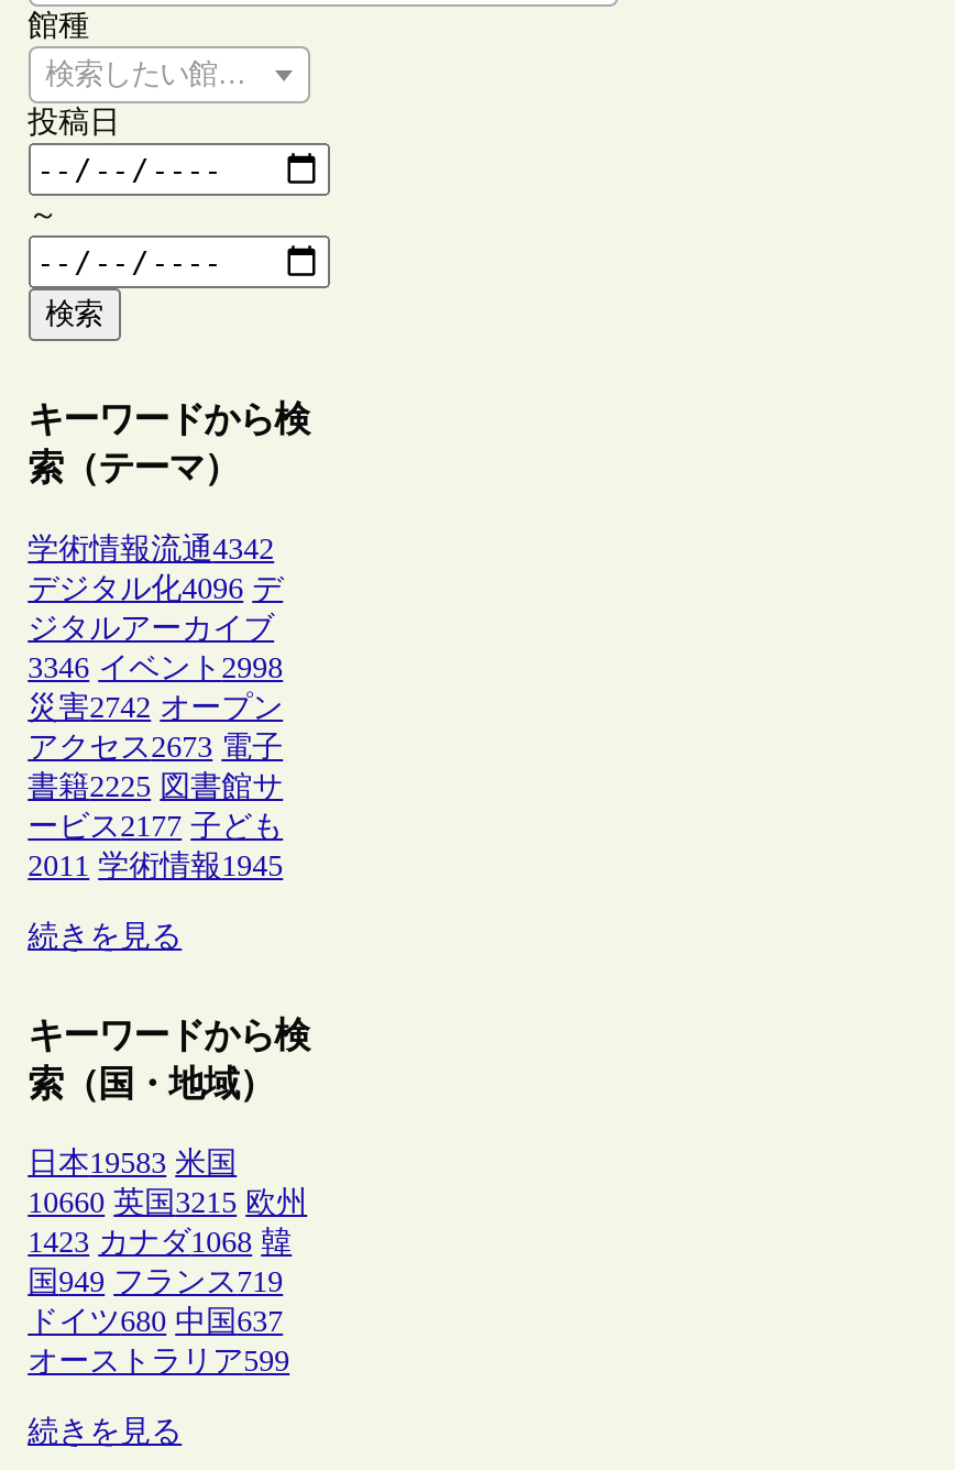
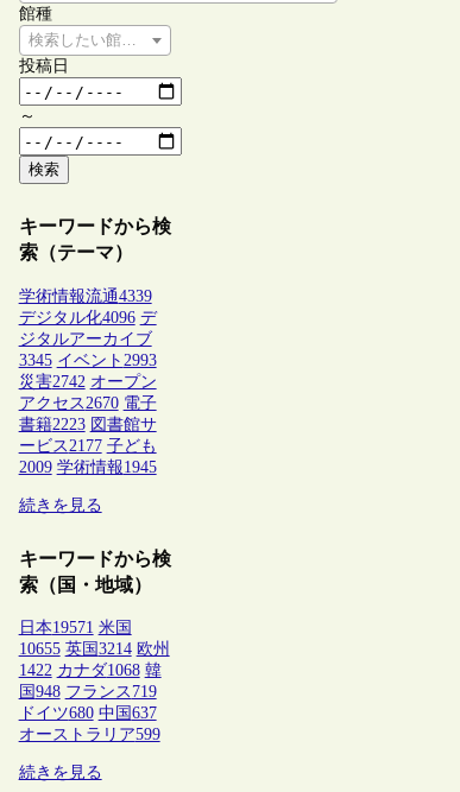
[28,532,274,565] 学術情報流通4342 -> [19,287,152,305] 学術情報流通4339
[28,650,283,684] 3346 イベント2998 -> [19,351,156,369] 3345 イベント2993
[28,730,283,763] アクセス2673 電子 -> [19,394,156,412] アクセス2670 電子
[28,769,283,802] 書籍2225 図書館サ -> [19,415,156,433] 書籍2223 図書館サ
[28,849,283,882] 2011 学術情報1945 -> [19,458,156,476] 2009 学術情報1945
[28,1147,237,1180] 日本19583 米国 -> [19,619,131,637] 日本19571 米国
[28,1187,307,1220] 10660 英国3215 欧州 -> [19,640,169,658] 10655 英国3214 欧州
[28,1226,292,1259] 1423 カナダ1068 韓 -> [19,662,161,679] 1422 カナダ1068 韓
[28,1266,283,1299] 国949 フランス719 -> [19,683,156,701] 国948 フランス719

